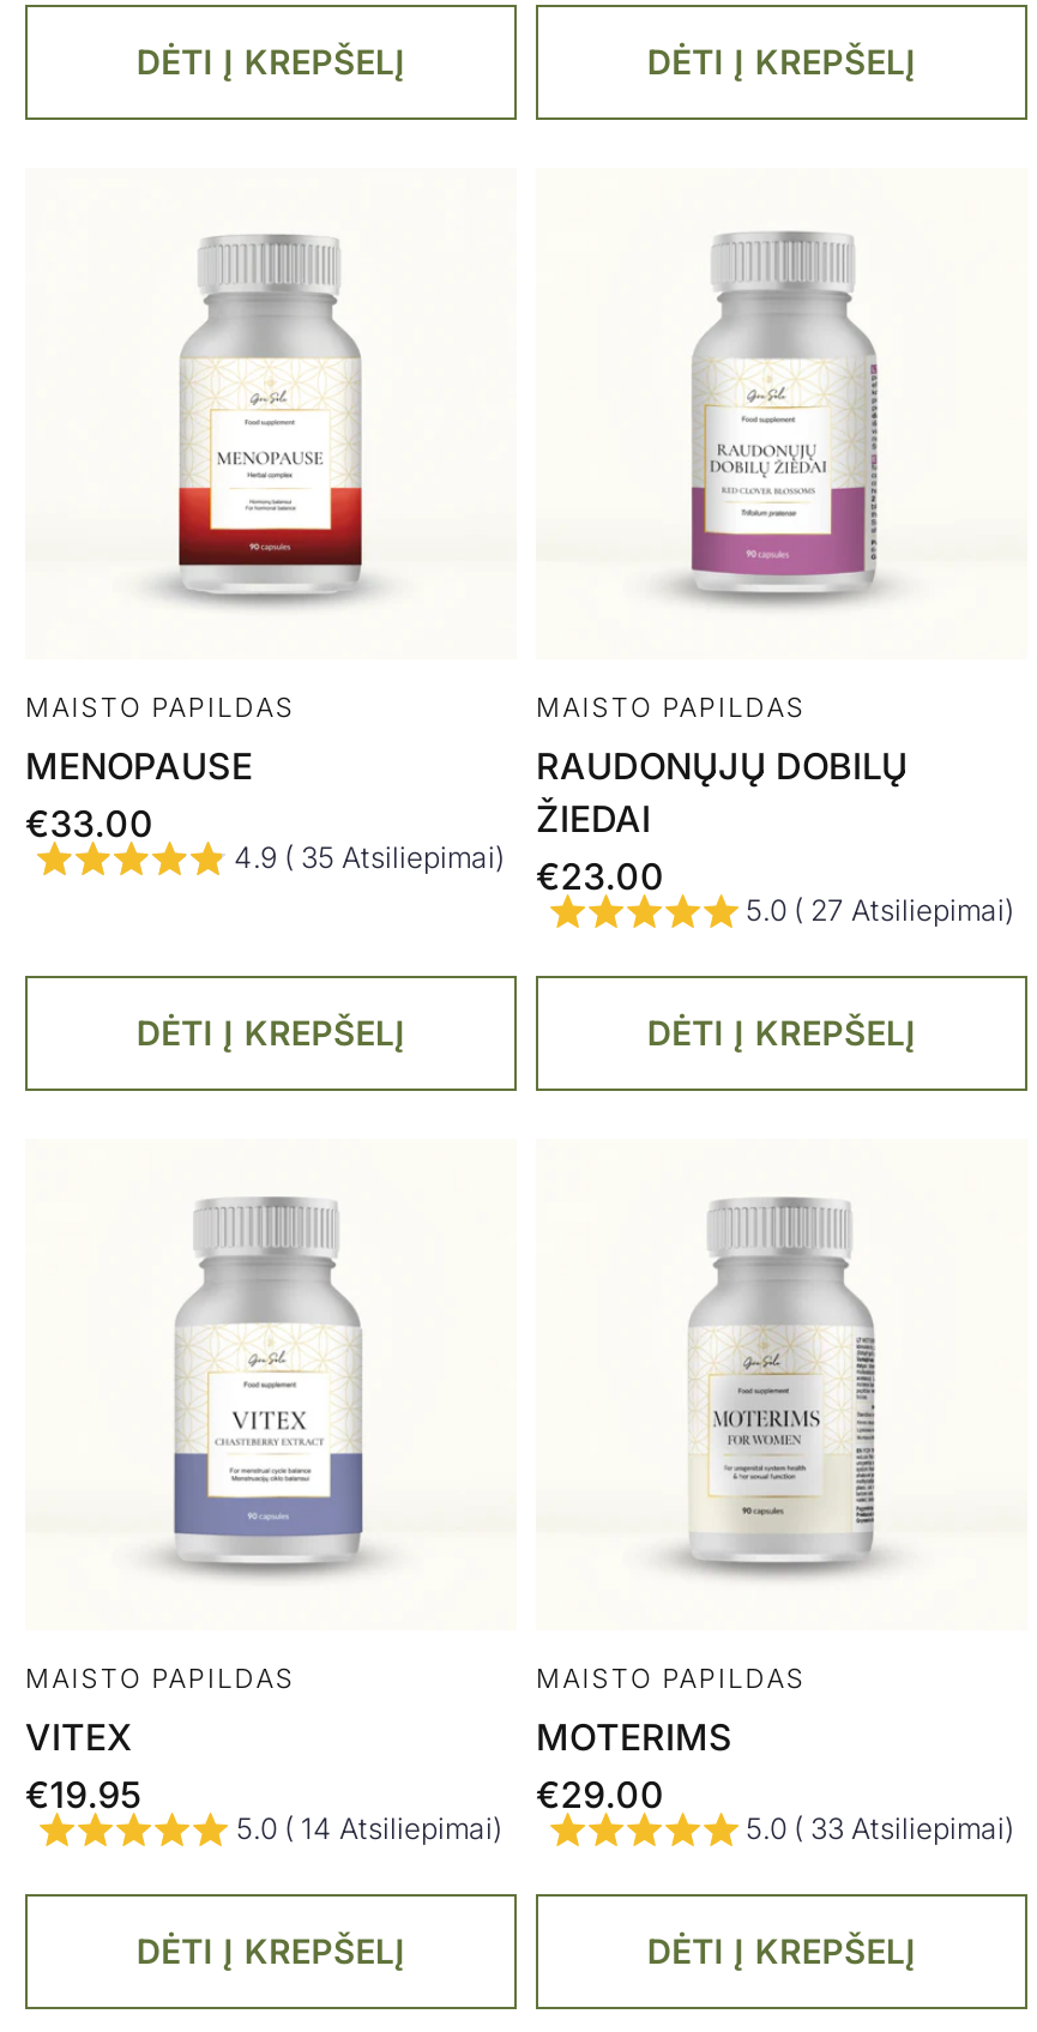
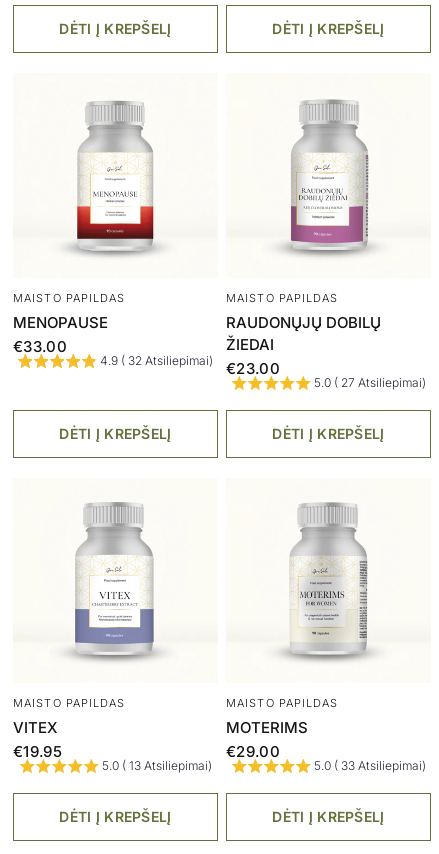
[234,840,505,876] 4.9 ( 35 Atsiliepimai) -> [100,353,213,368] 4.9 ( 32 Atsiliepimai)
[236,1811,502,1847] 5.0 ( 14 Atsiliepimai) -> [101,758,211,773] 5.0 ( 13 Atsiliepimai)

